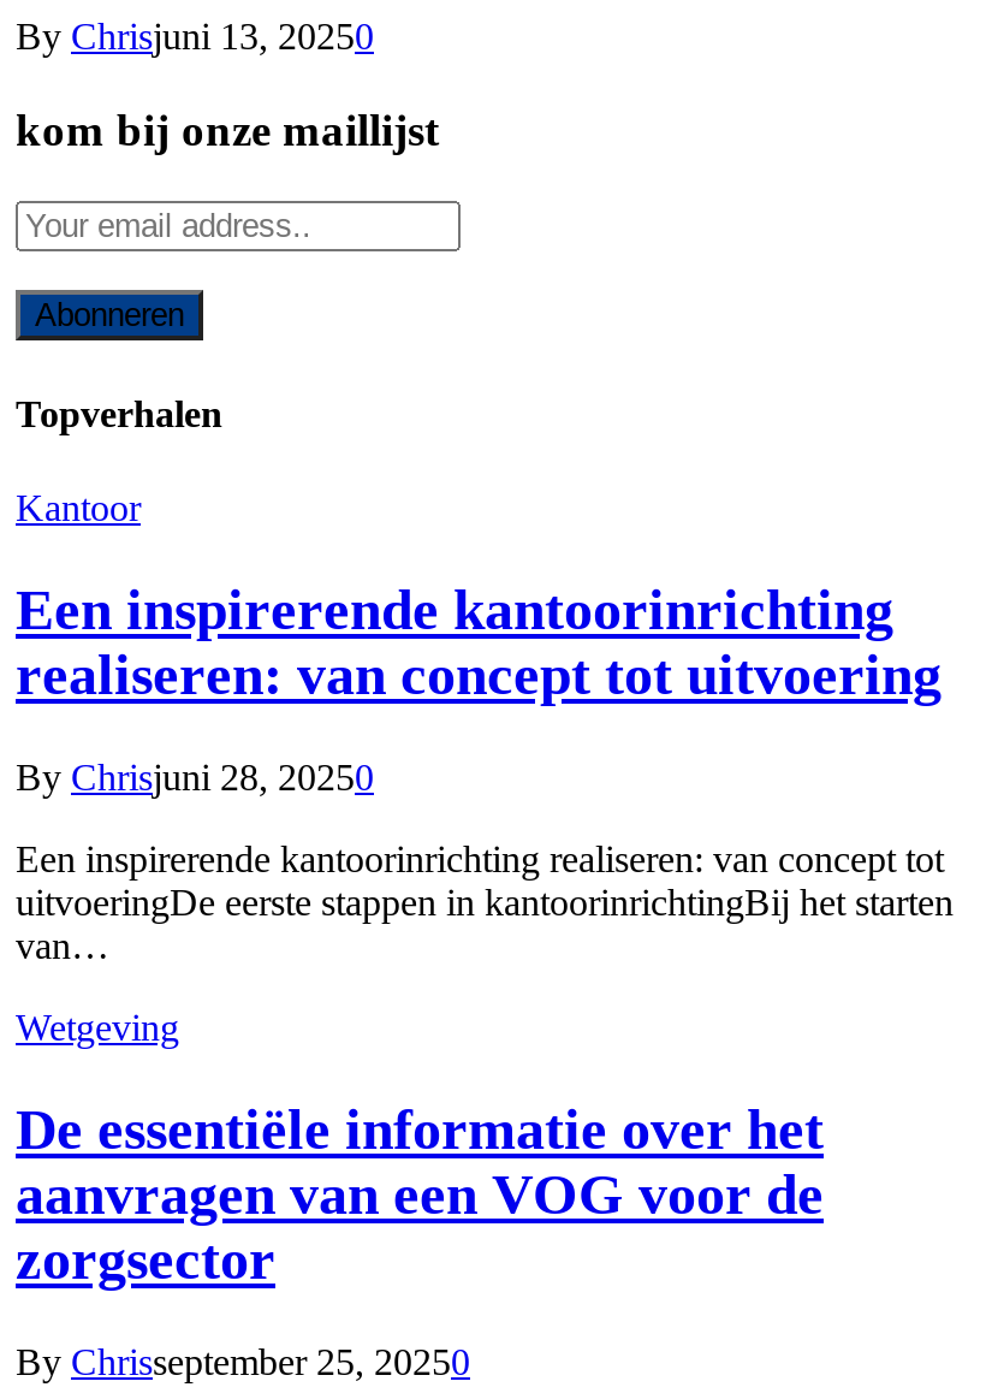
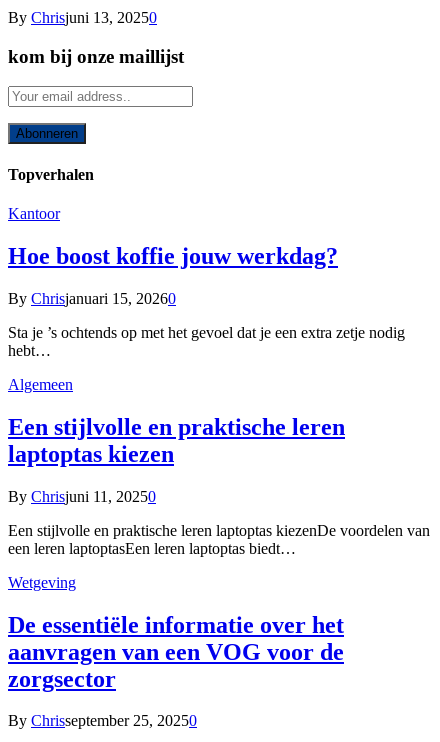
[16,578,954,965] Een inspirerende kantoorinrichting | realiseren: van concept tot uitvoering | By Chrisjuni 28, 20250 | Een inspirerende kantoorinrichting realiseren: van concept tot | uitvoeringDe eerste stappen in kantoorinrichtingBij het starten | van… -> [8,243,430,557] Hoe boost koffie jouw werkdag? | By Chrisjanuari 15, 20260 | Sta je ’s ochtends op met het gevoel dat je een extra zetje nodig | hebt… | Algemeen | Een stijlvolle en praktische leren | laptoptas kiezen | By Chrisjuni 11, 20250 | Een stijlvolle en praktische leren laptoptas kiezenDe voordelen van | een leren laptoptasEen leren laptoptas biedt…

